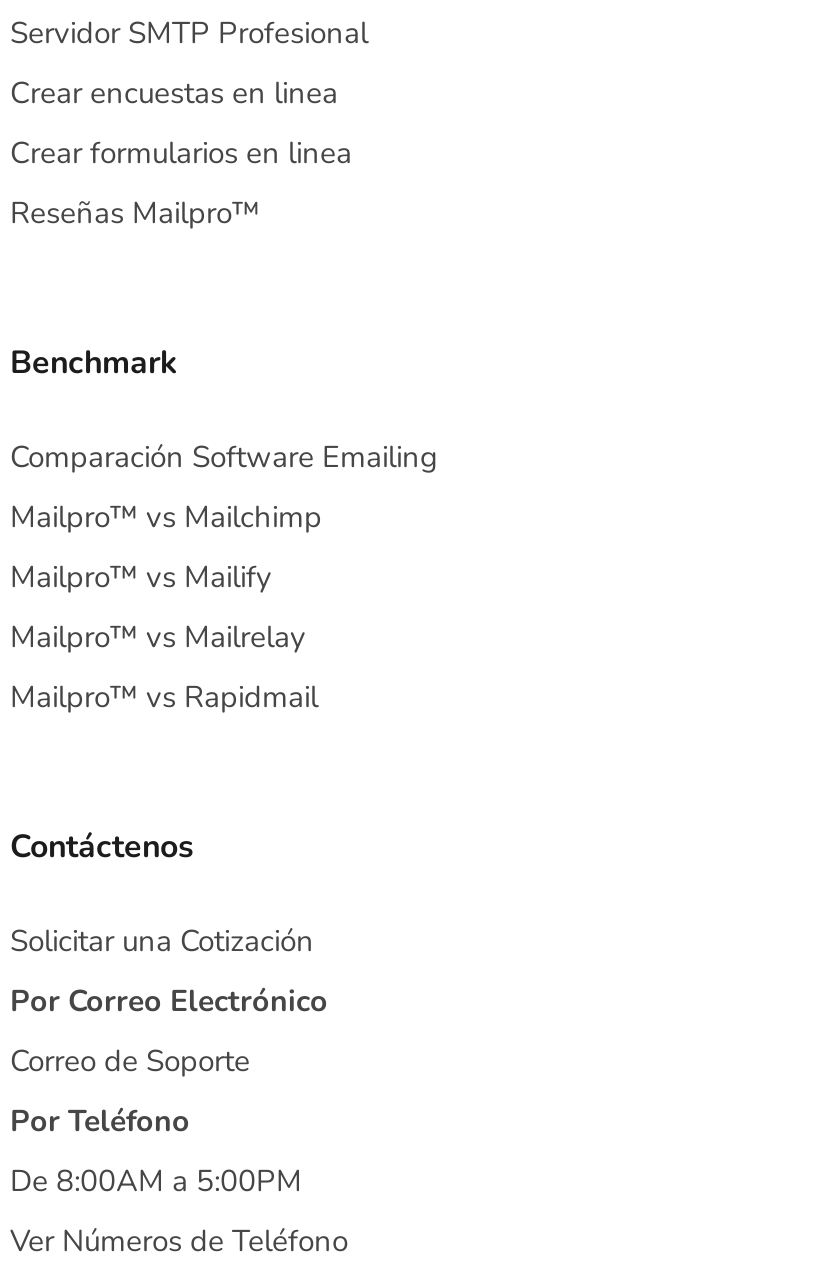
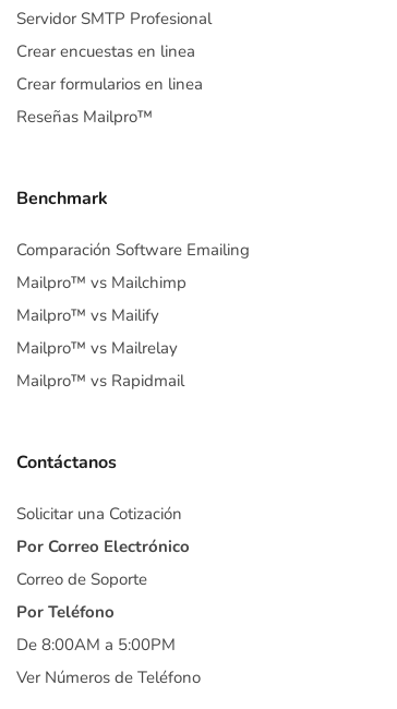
[10,825,194,869] Contáctenos -> [16,450,117,474] Contáctanos

